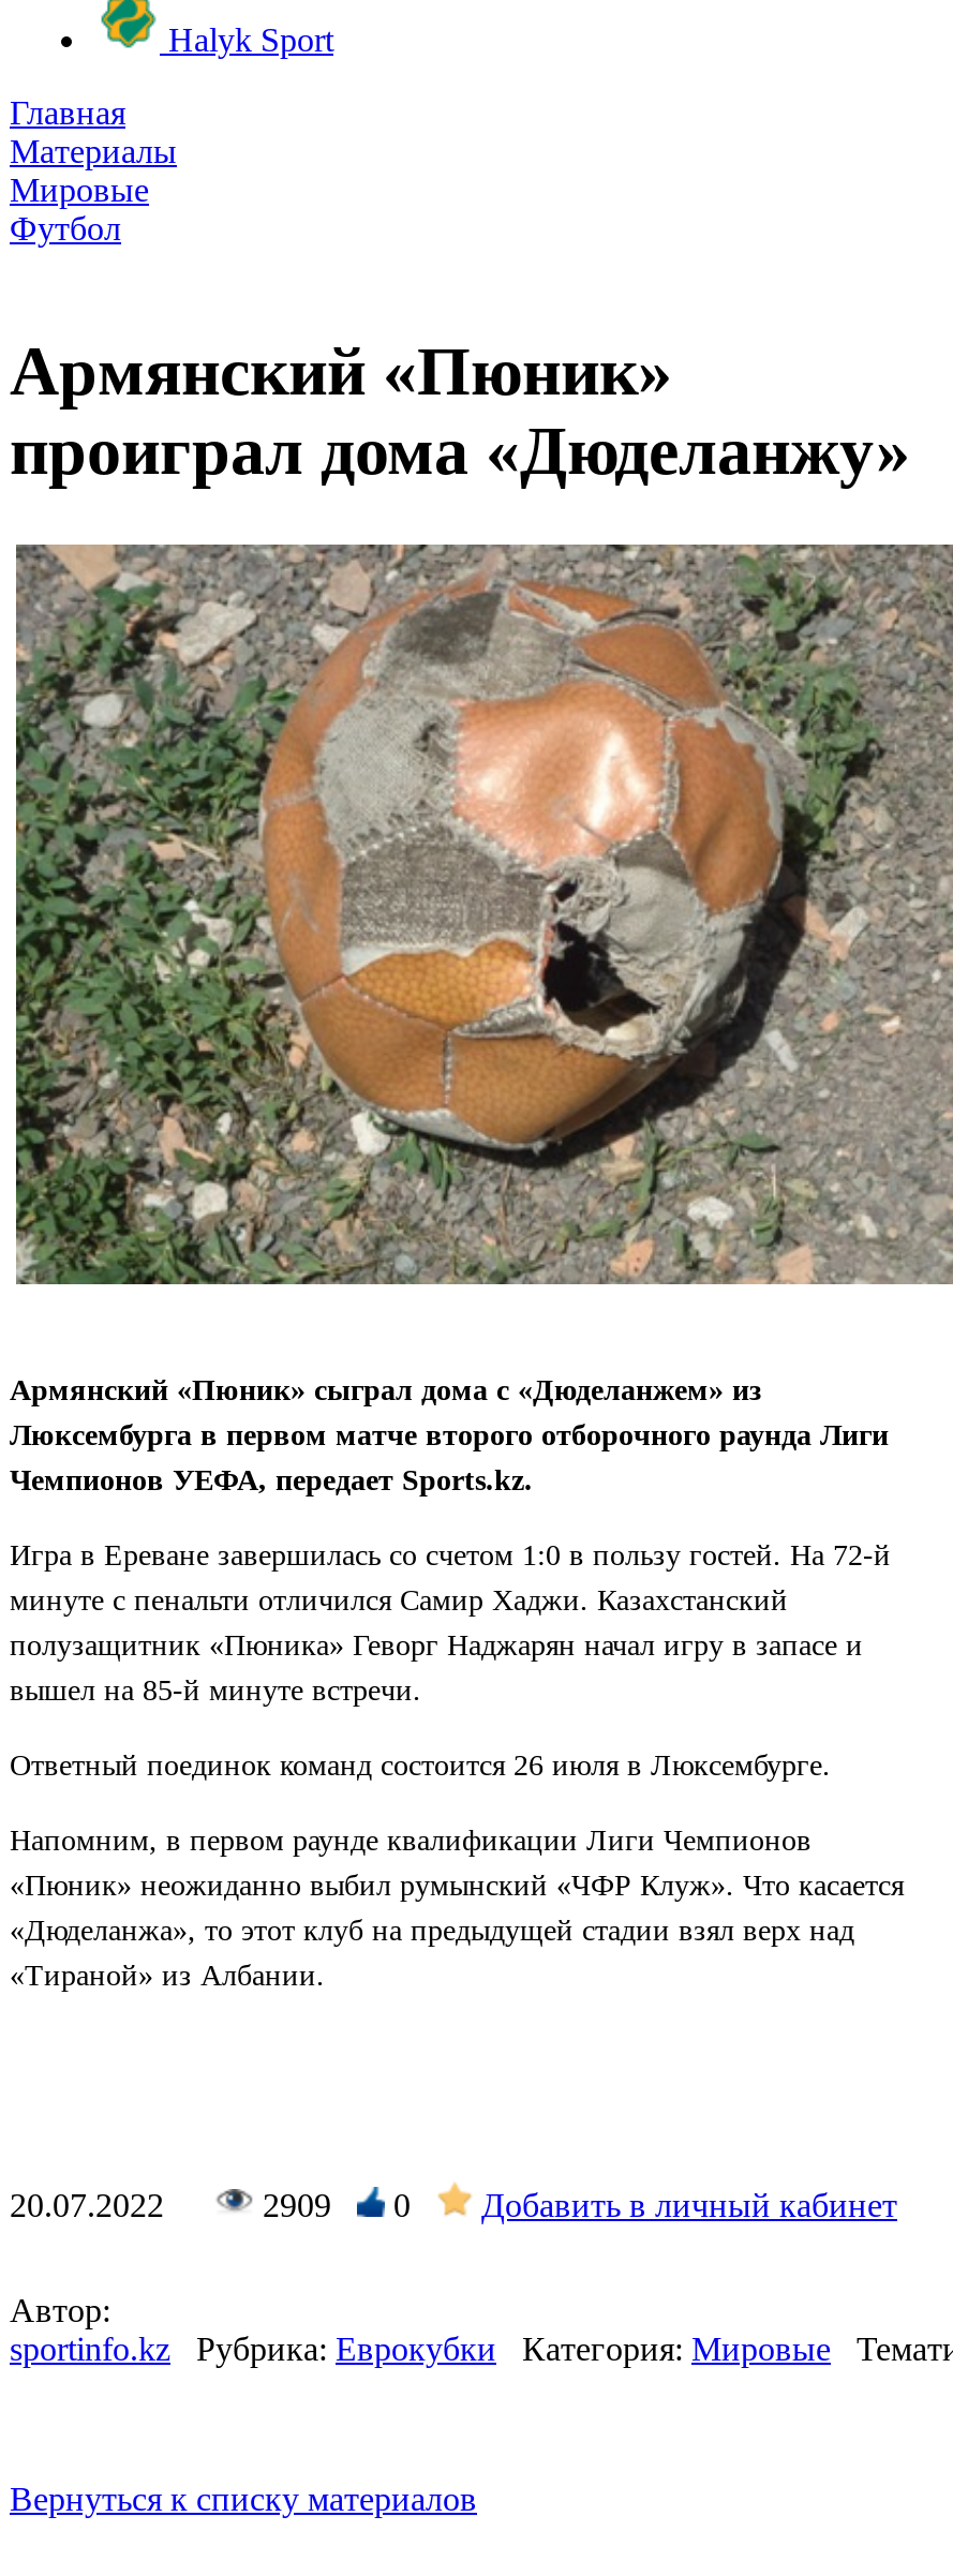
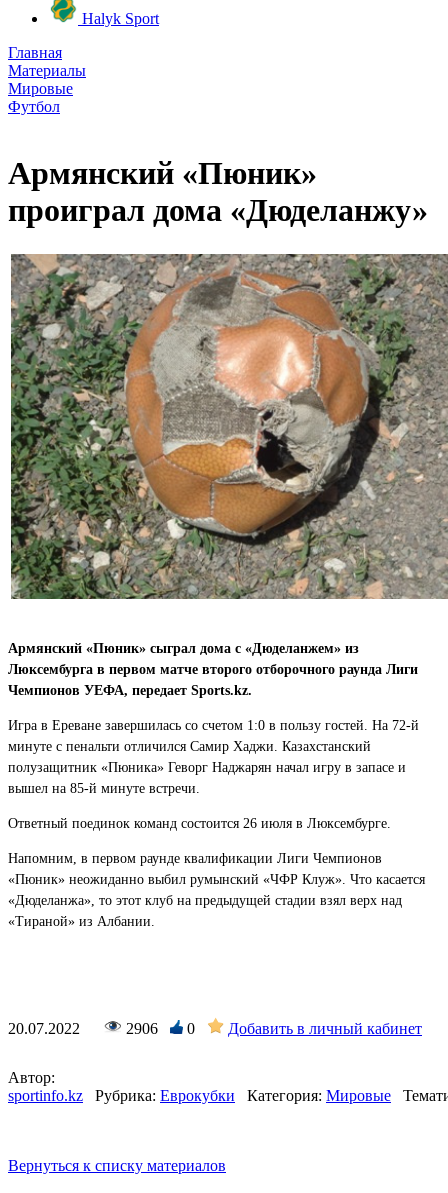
[263,2187,897,2223] 2909 0 Добавить в личный кабинет -> [126,1020,422,1037] 2906 0 Добавить в личный кабинет

